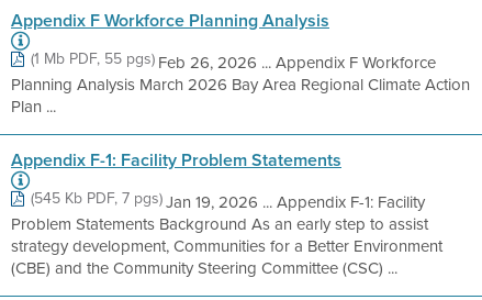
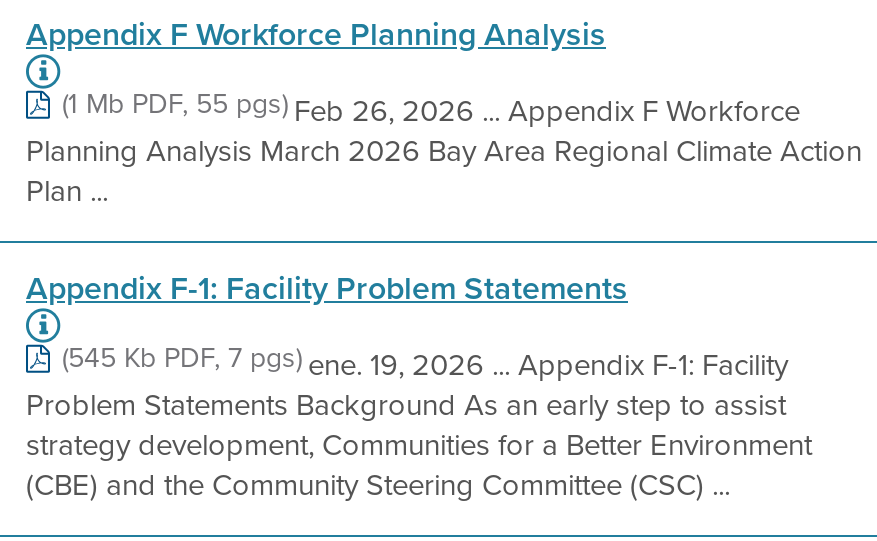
[31,187,425,214] (545 Kb PDF, 7 pgs) Jan 19, 2026 ... Appendix F-1: Facility -> [62,337,788,387] (545 Kb PDF, 7 pgs) ene. 19, 2026 ... Appendix F-1: Facility

